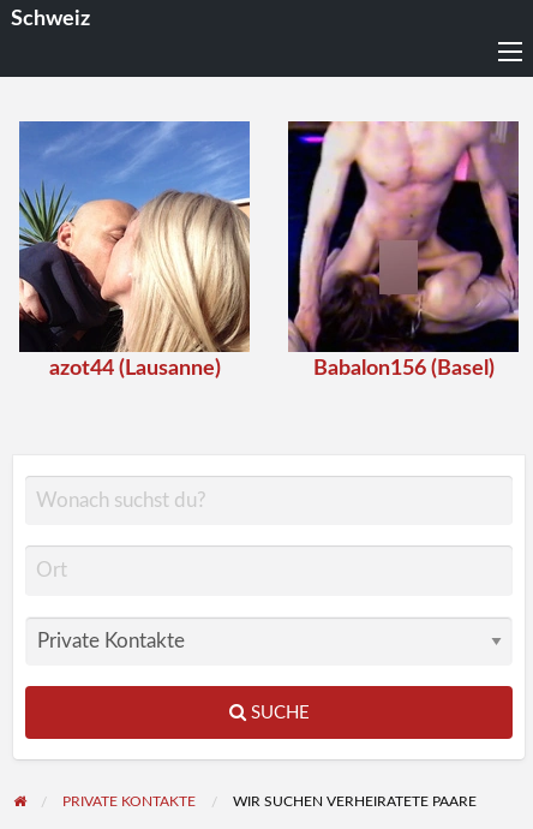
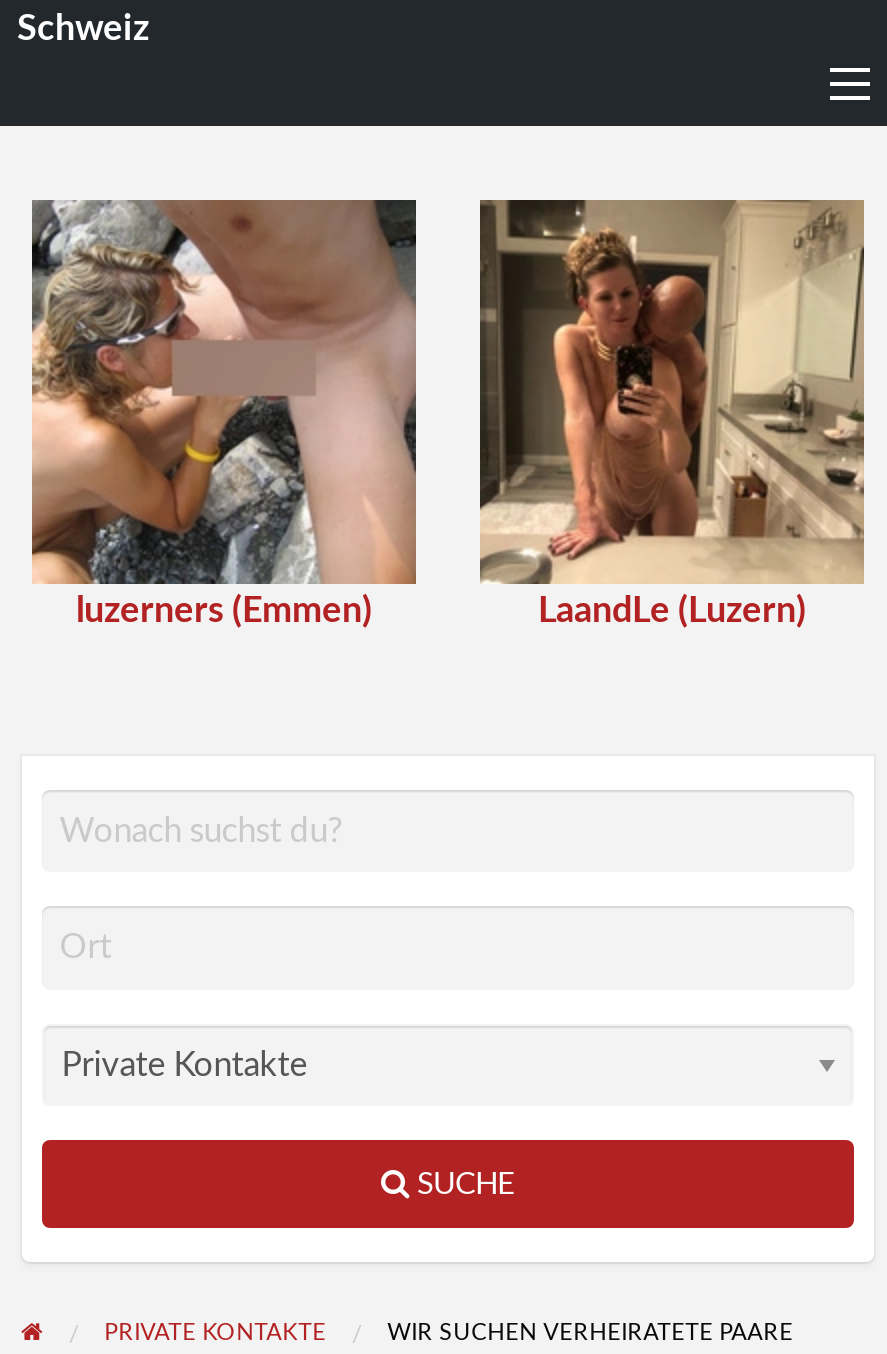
[18,120,494,380] [image] | azot44 (Lausanne) | Babalon156 (Basel) -> [30,198,806,630] [image] | luzerners (Emmen) | LaandLe (Luzern)
[287,121,520,353] [image] -> [478,198,866,584] [image]

